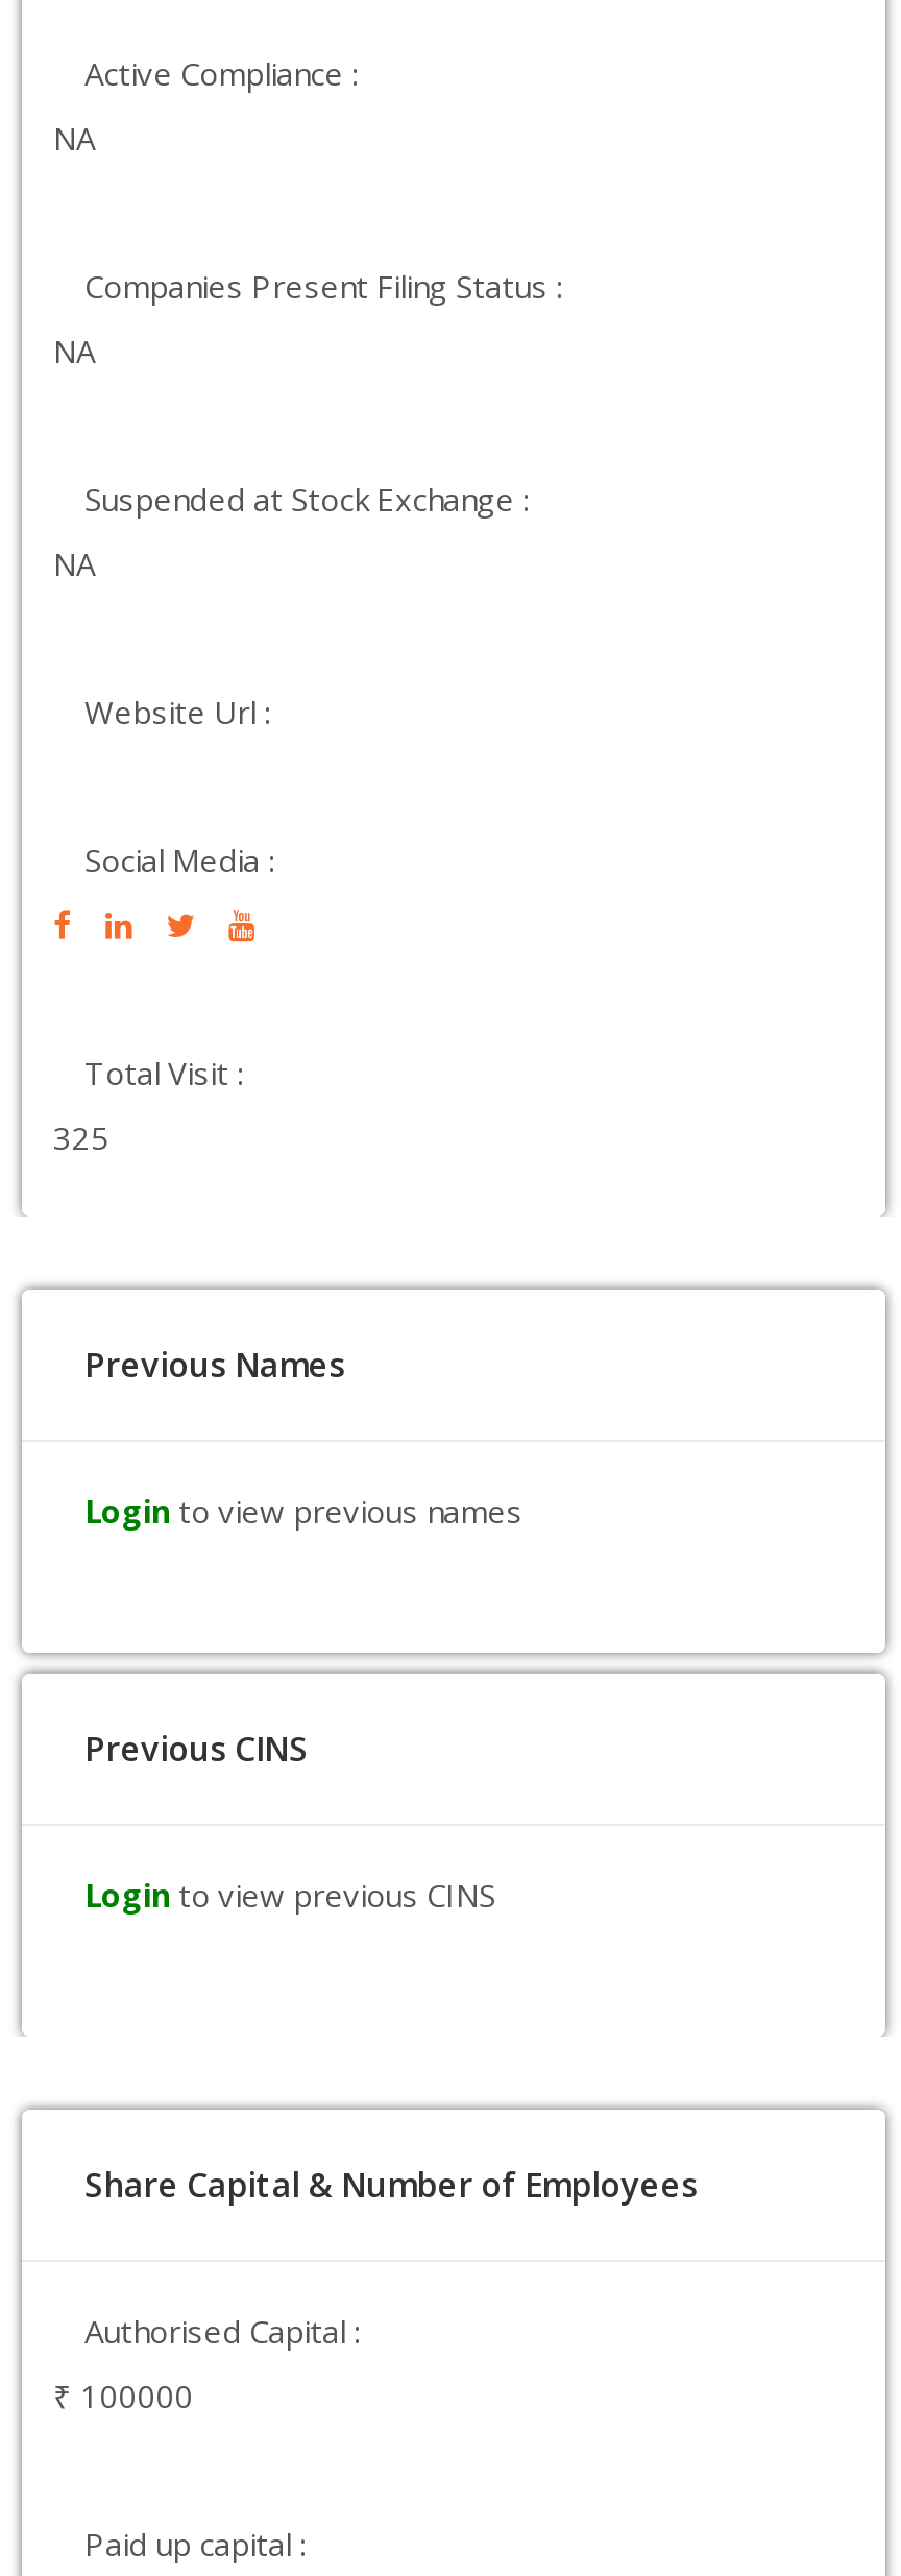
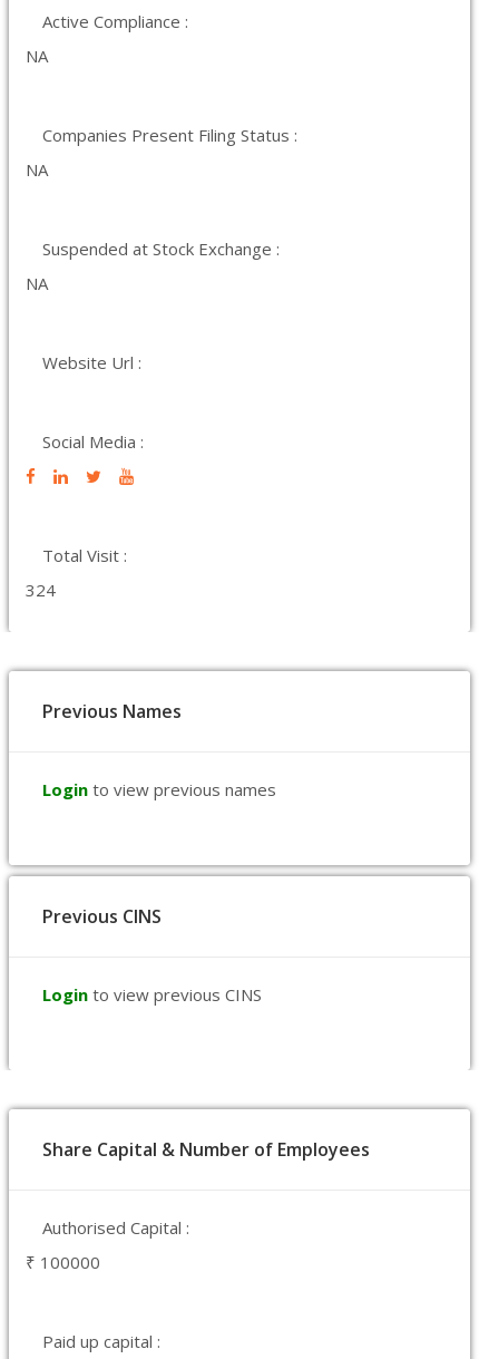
[53,1116,109,1158] 325 -> [26,579,56,601] 324

